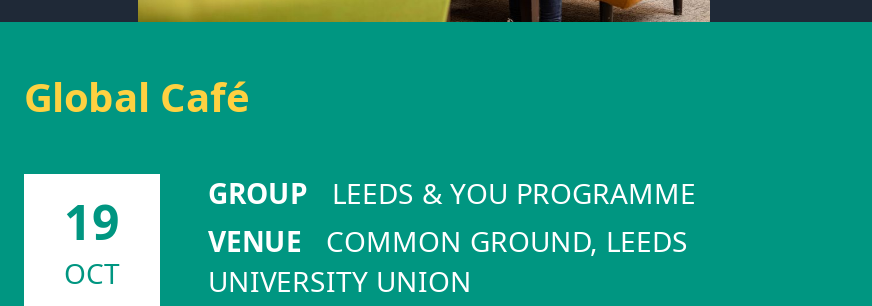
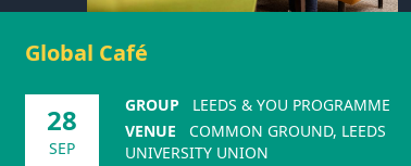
[64,188,120,292] 19 | OCT -> [47,102,77,158] 28 | SEP

